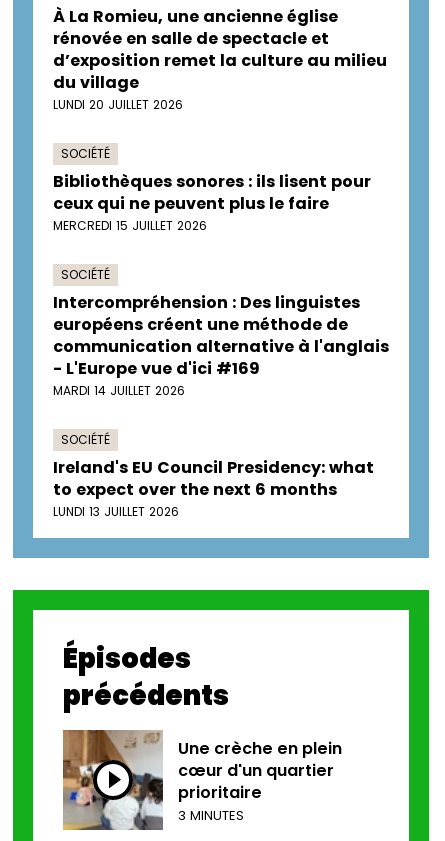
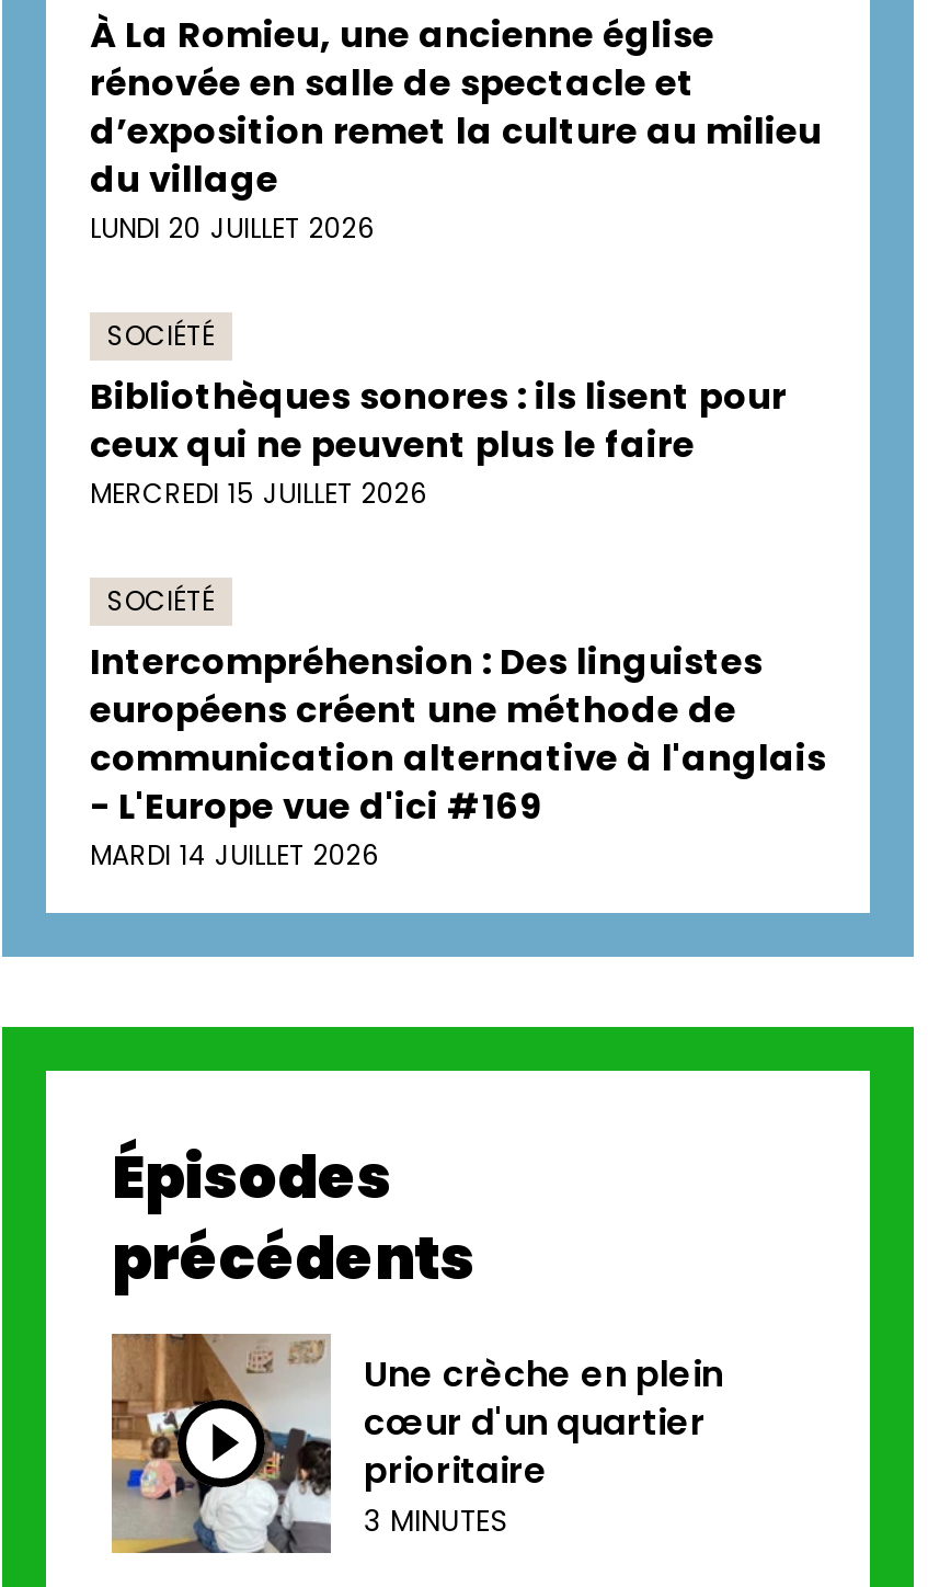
[53,431,374,520] SOCIÉTÉ | Ireland's EU Council Presidency: what | to expect over the next 6 months | LUNDI 13 JUILLET 2026 -> none

